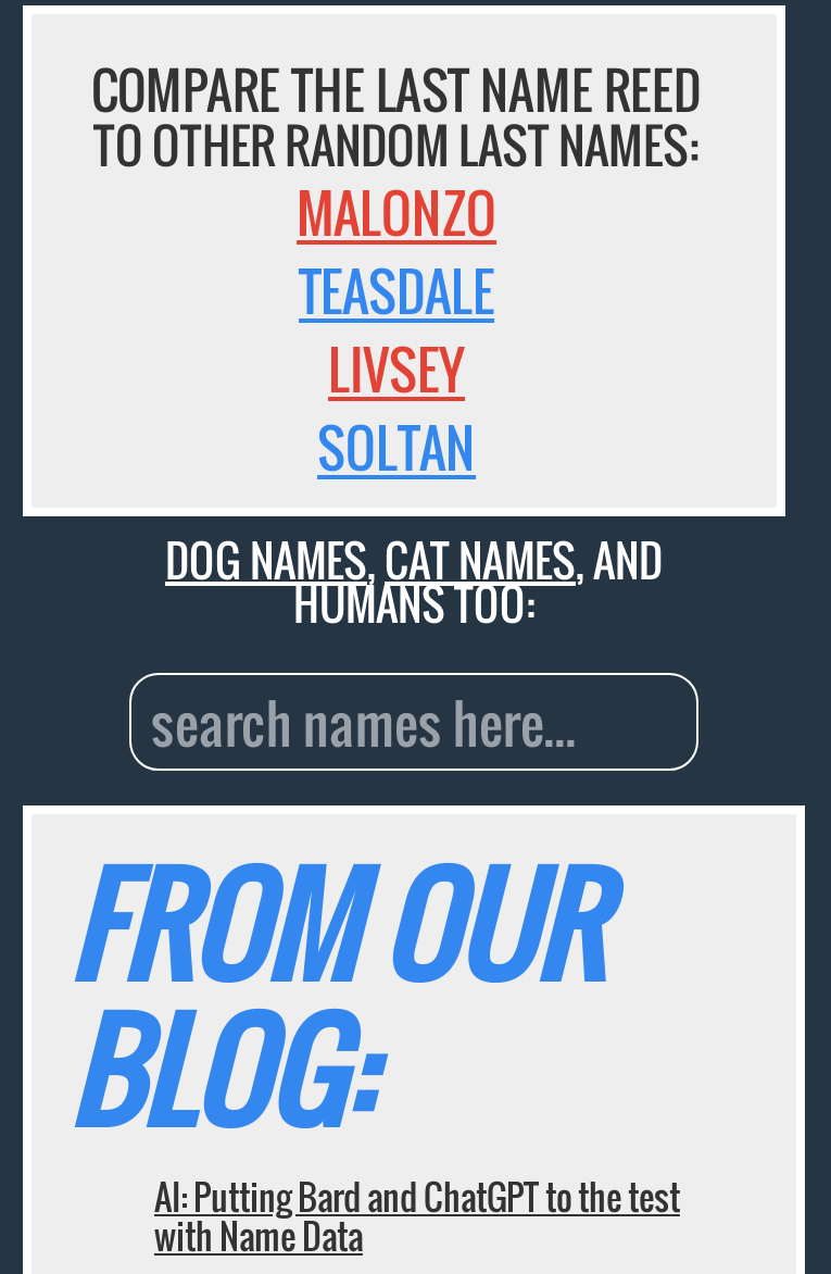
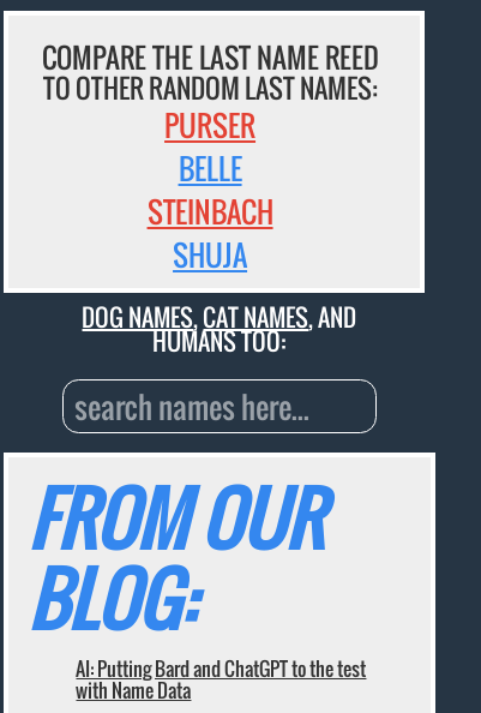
[297,172,496,485] MALONZO | TEASDALE | LIVSEY | SOLTAN -> [147,103,273,276] PURSER | BELLE | STEINBACH | SHUJA

